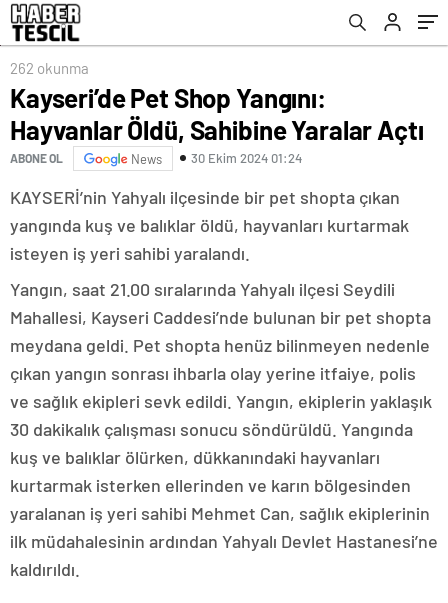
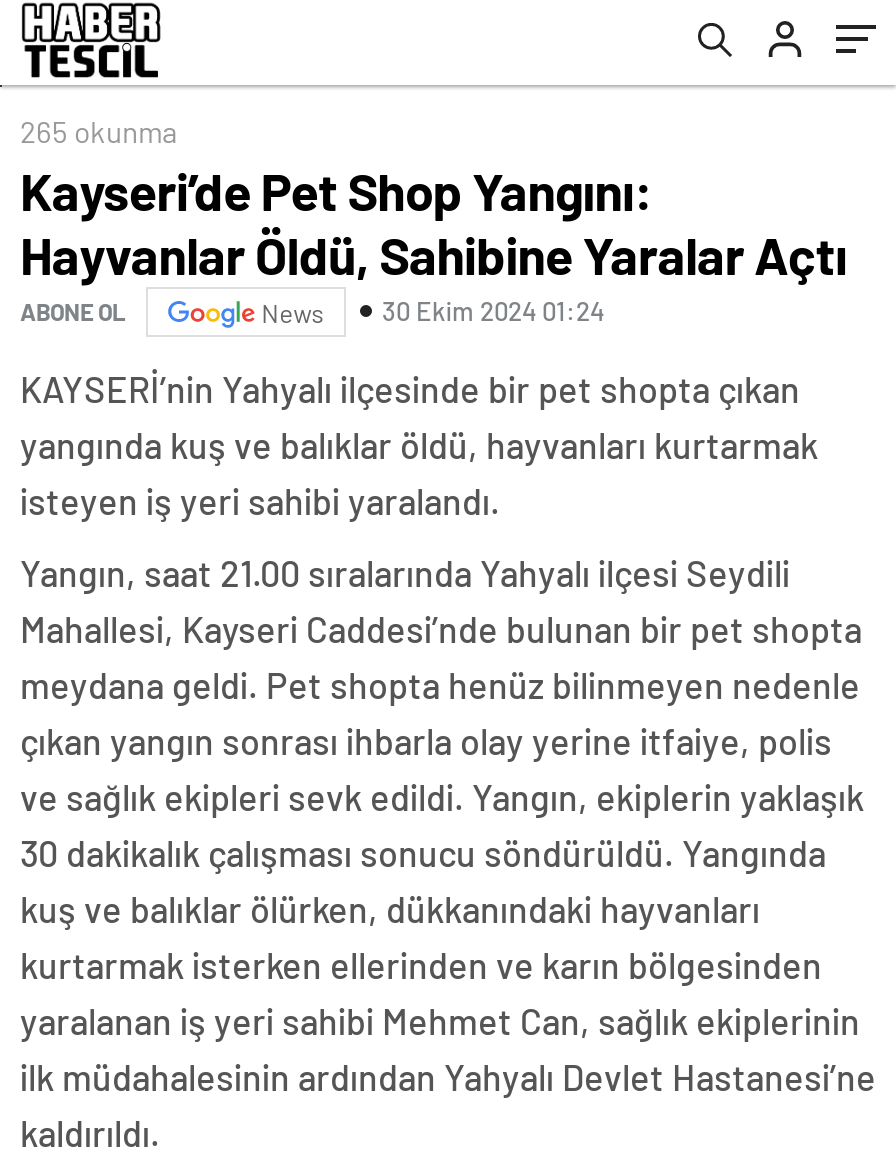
[10,59,89,77] 262 okunma -> [20,112,178,148] 265 okunma

